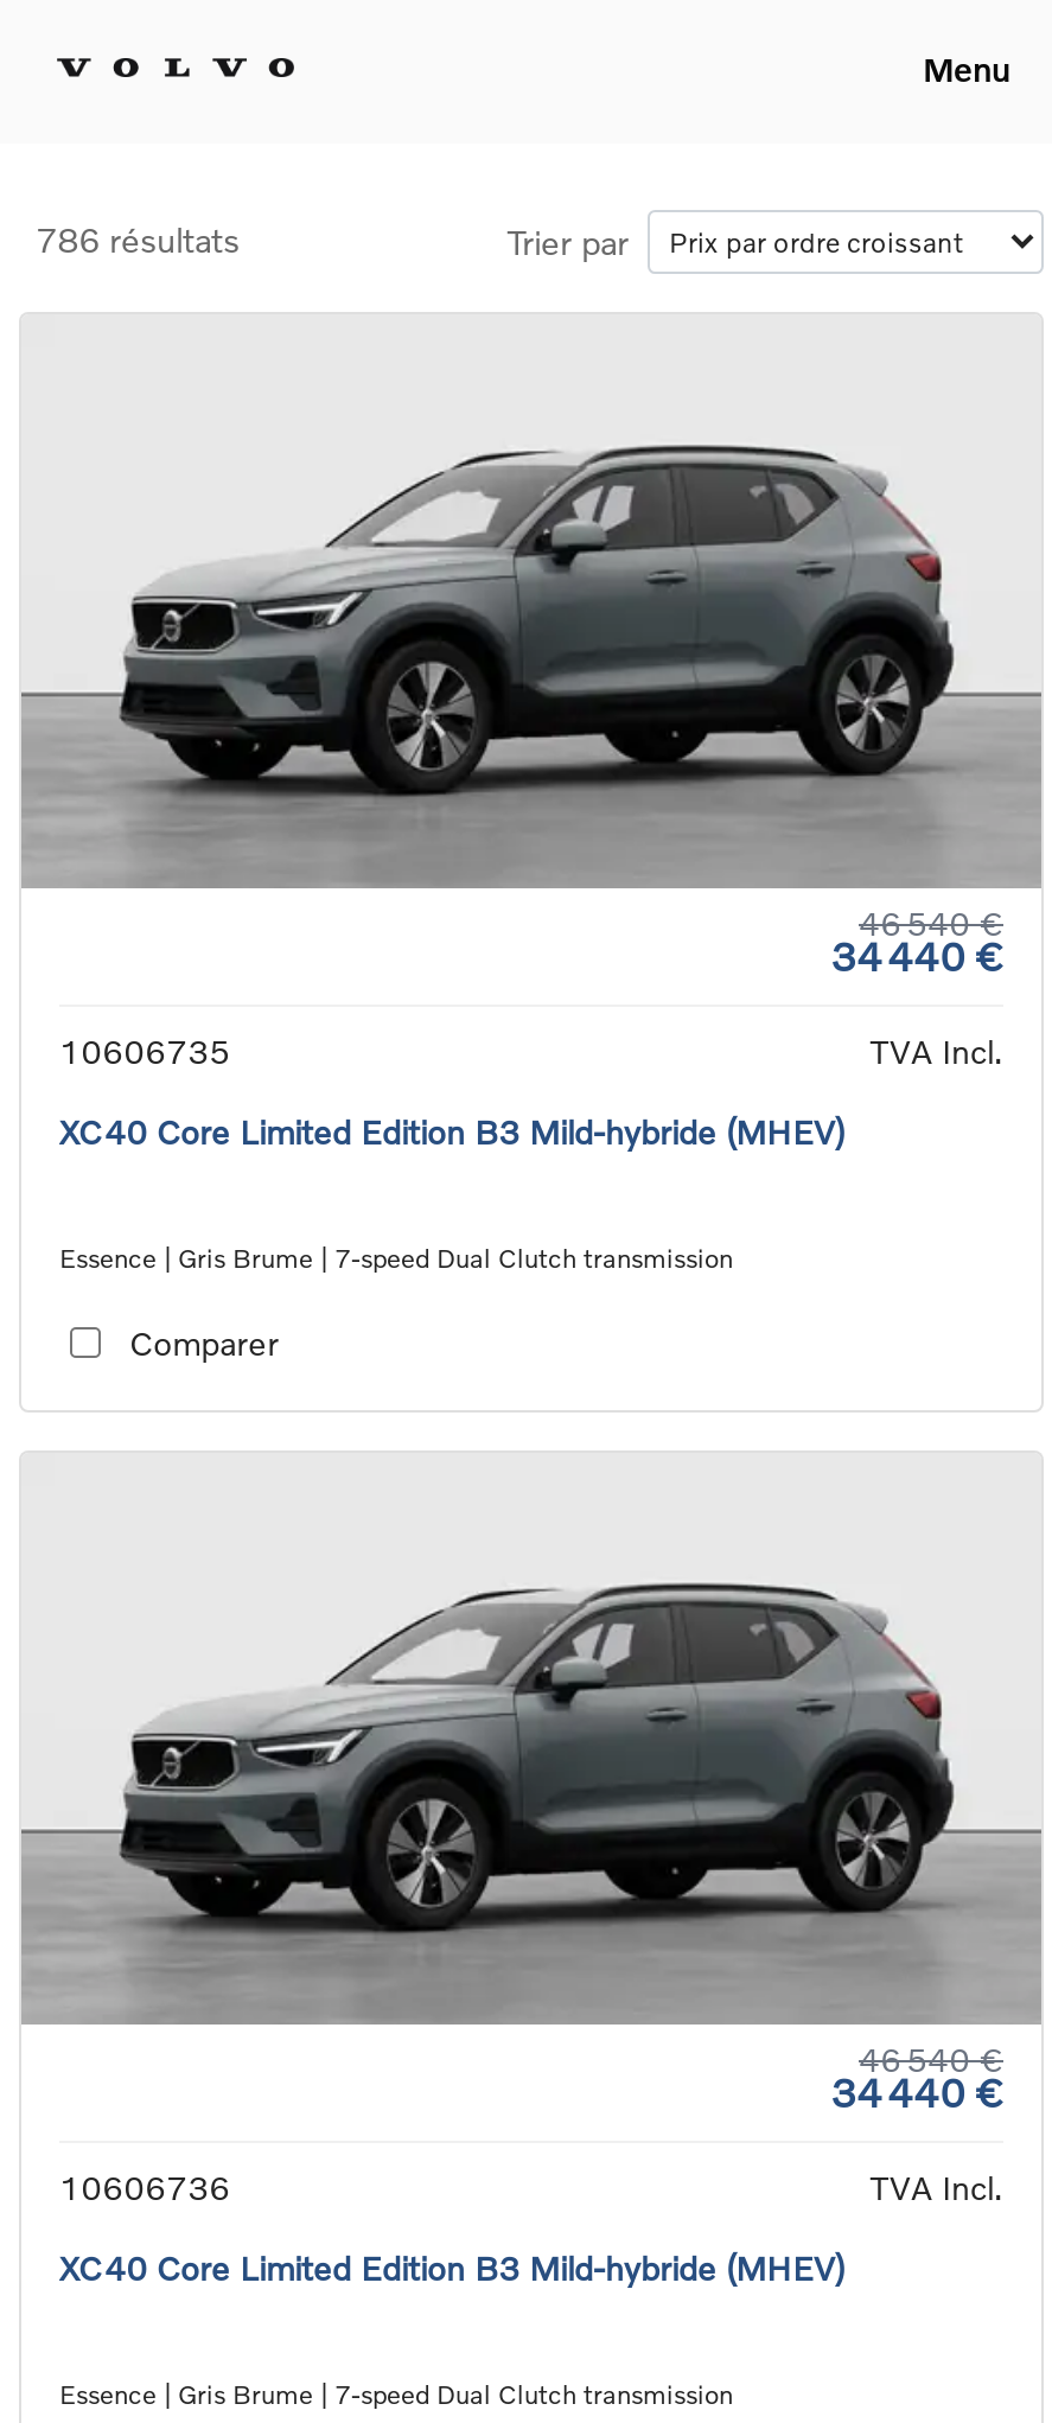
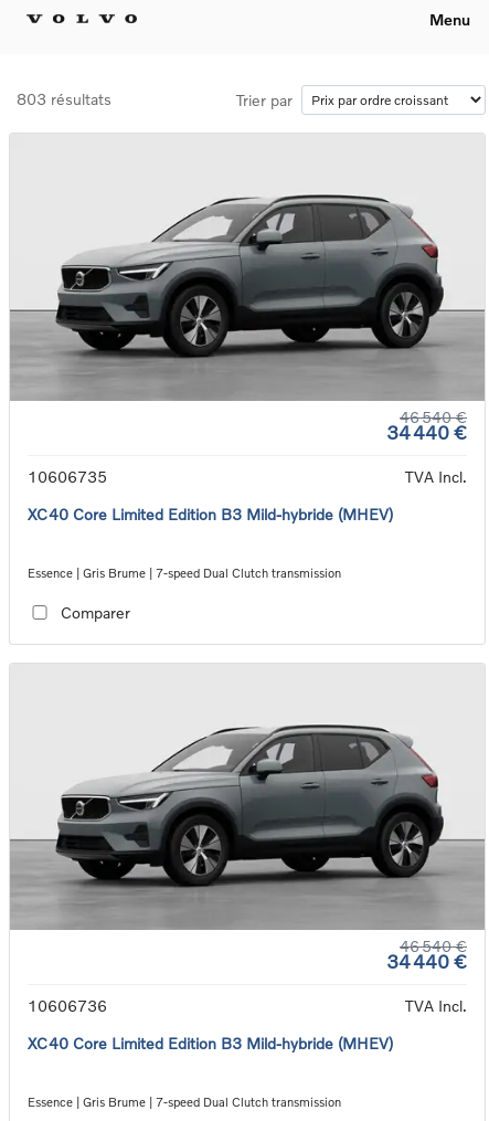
[36,219,240,260] 786 résultats -> [17,89,111,108] 803 résultats

